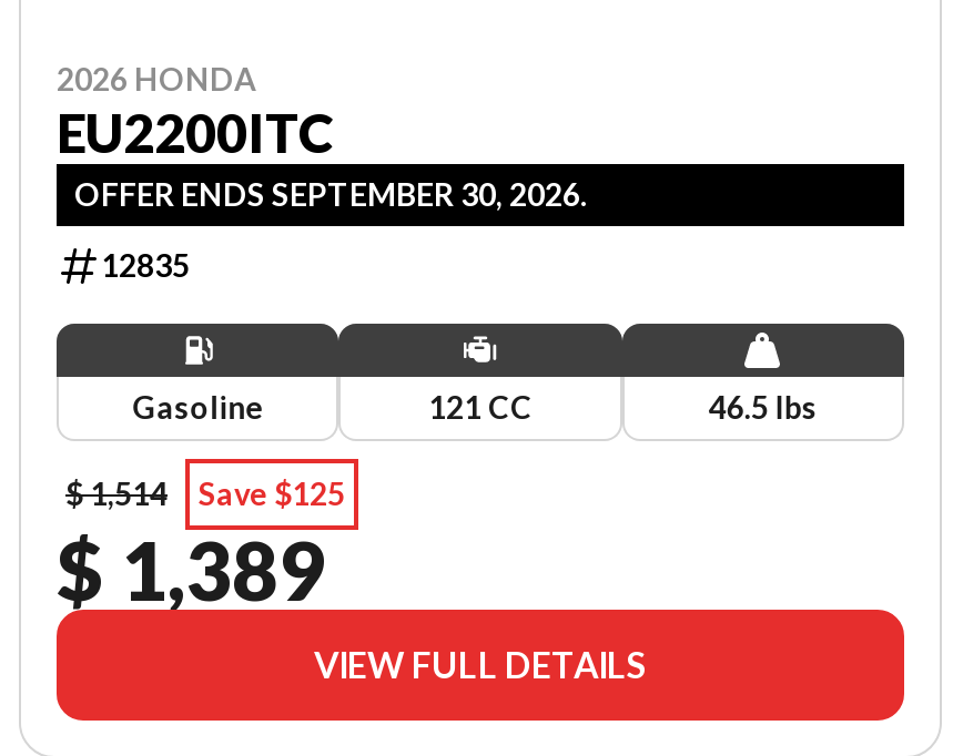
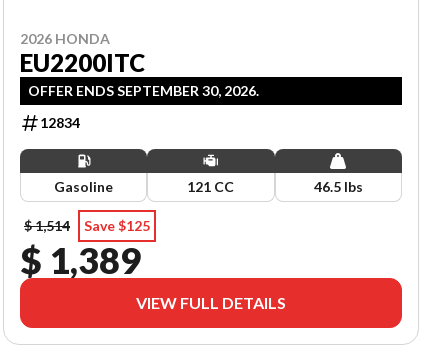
[101,245,190,282] 12835 -> [40,114,80,131] 12834

